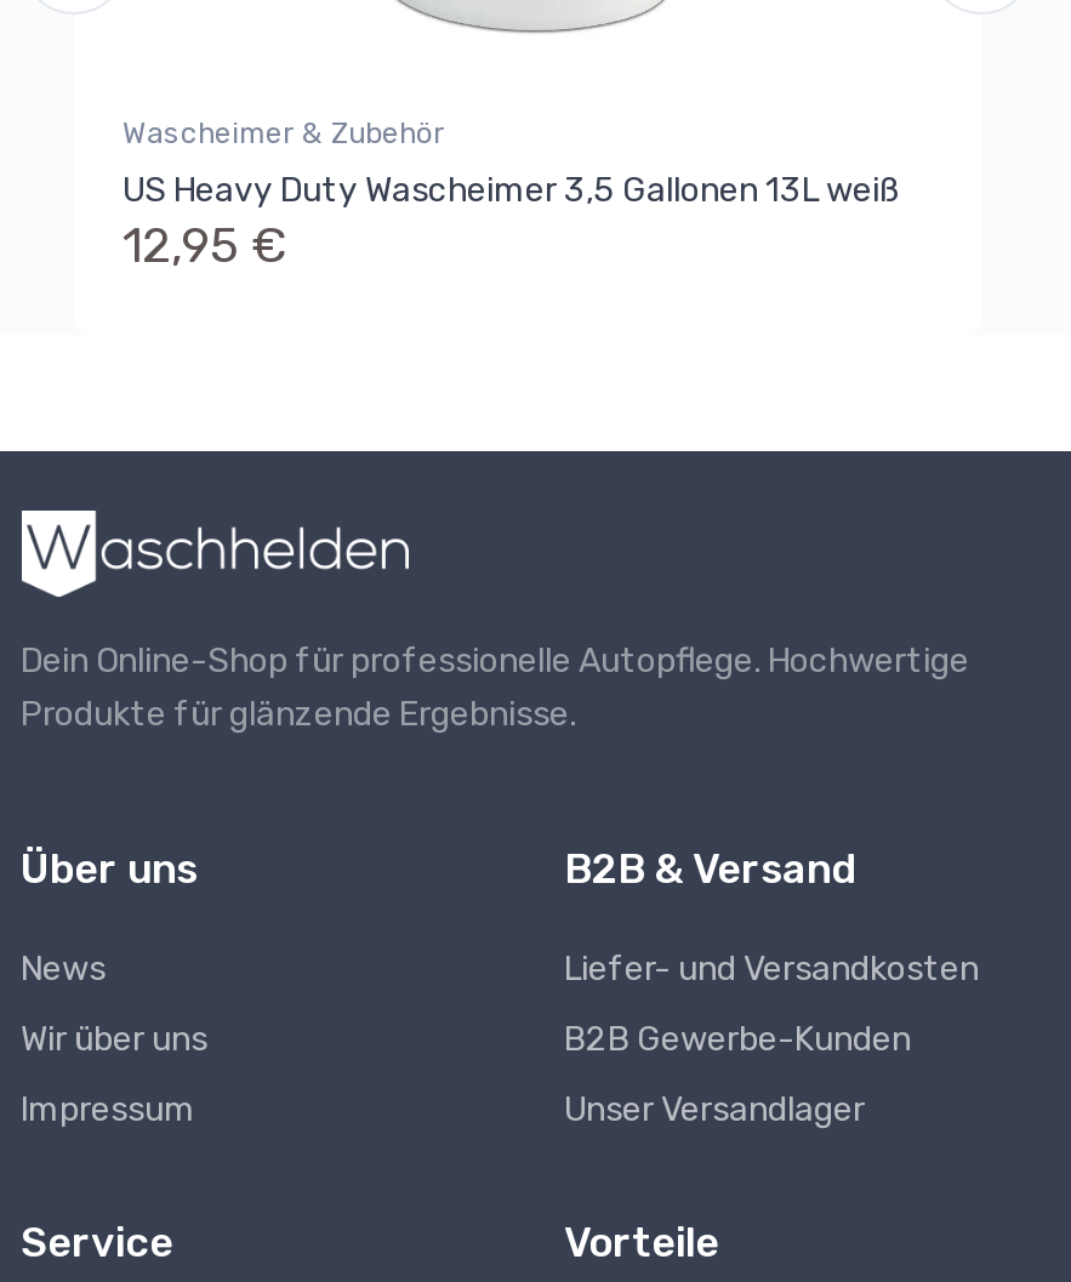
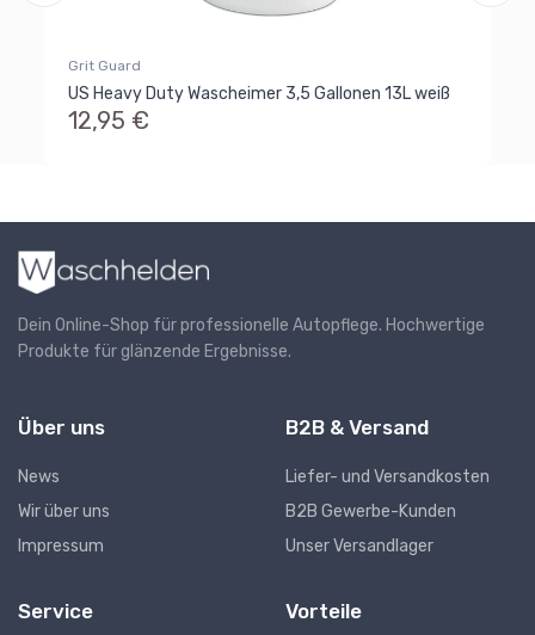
[123,115,445,149] Wascheimer & Zubehör -> [68,57,141,74] Grit Guard

